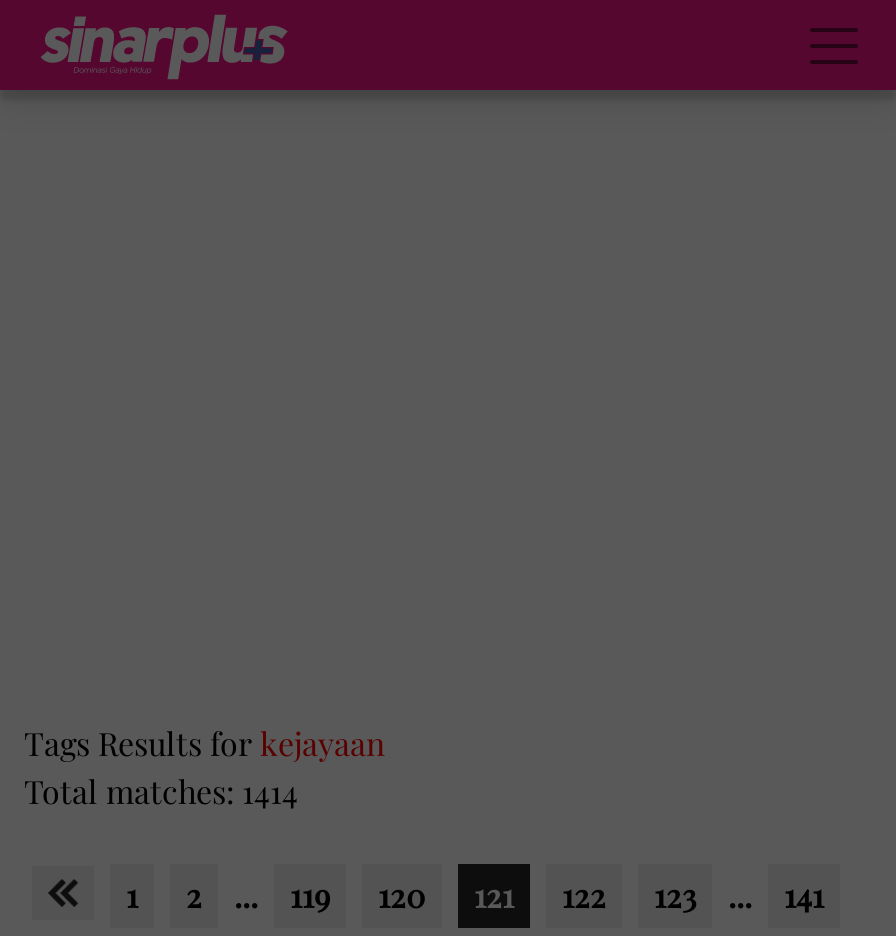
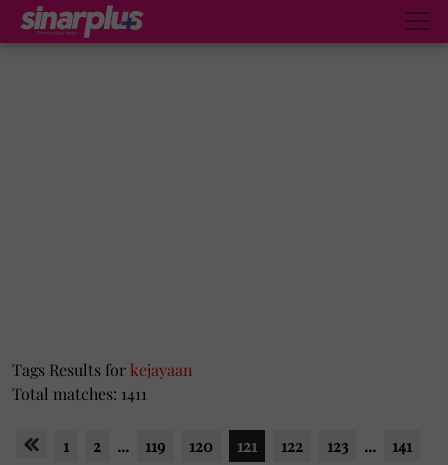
[24,770,298,812] Total matches: 1414 -> [12,383,147,404] Total matches: 1411

